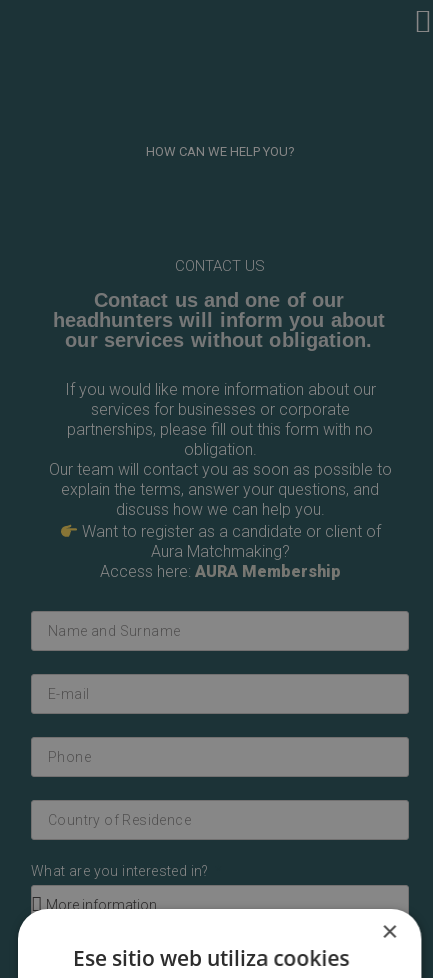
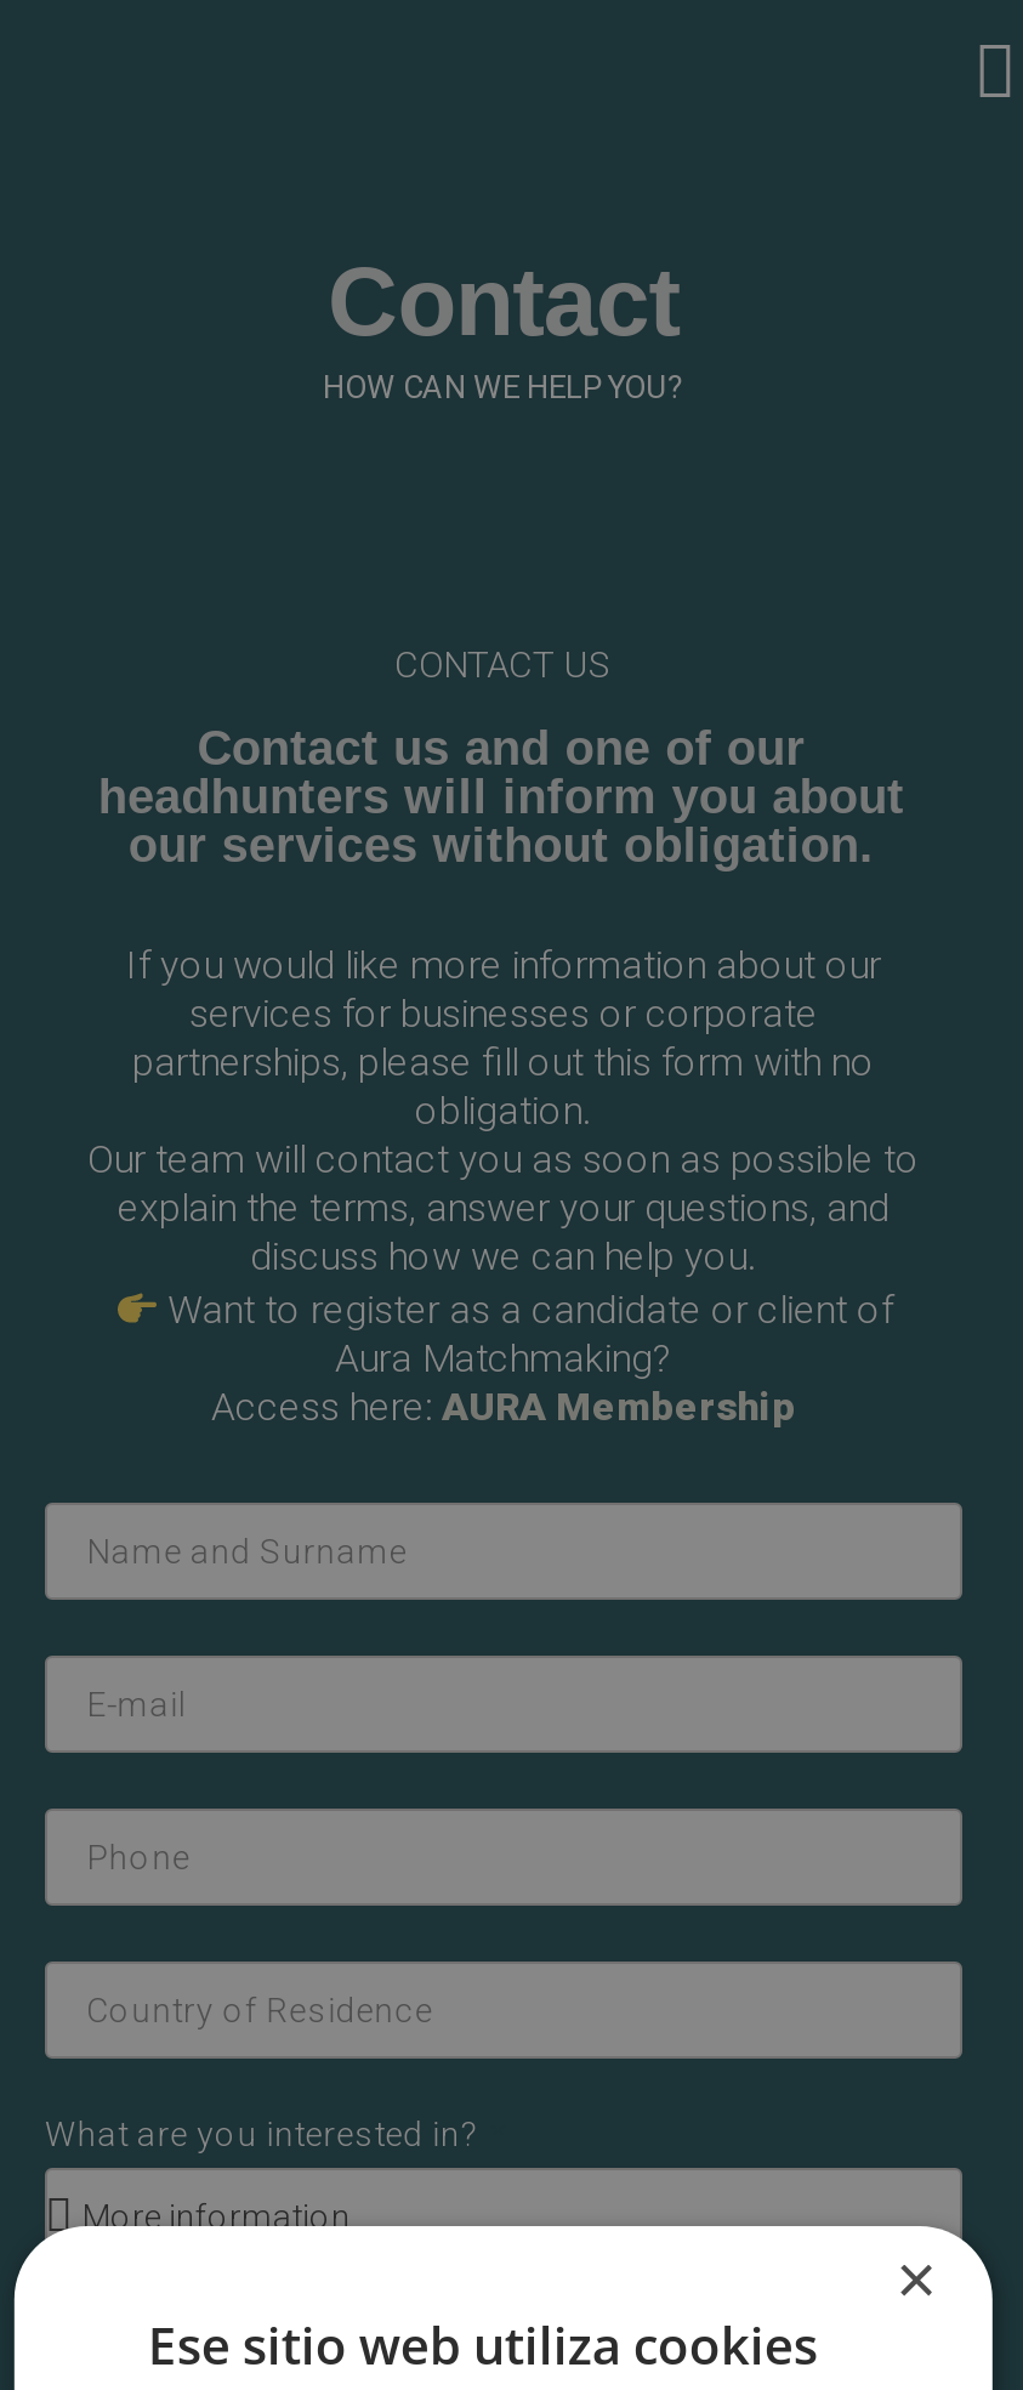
none -> [328,248,680,354] Contact

